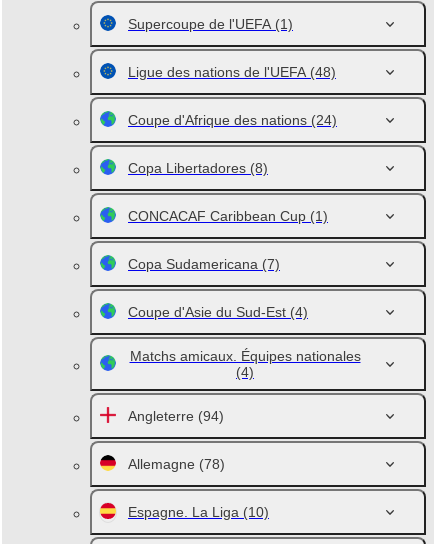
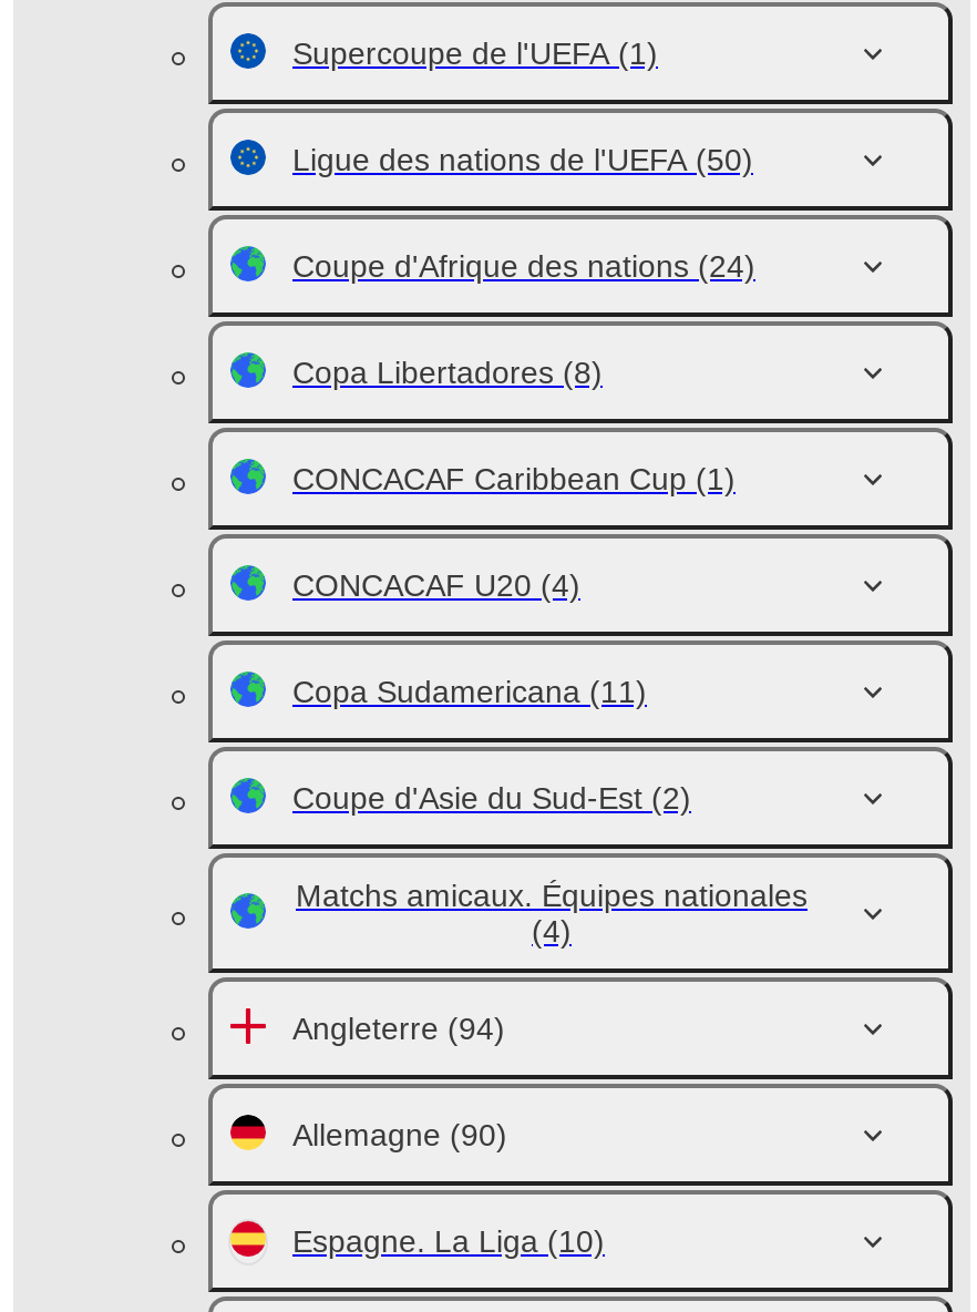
[128,64,336,80] Ligue des nations de l'UEFA (48) -> [292,142,753,177] Ligue des nations de l'UEFA (50)
[128,256,308,320] Copa Sudamericana (7) | Coupe d'Asie du Sud-Est (4) -> [292,567,691,816] CONCACAF U20 (4) | Copa Sudamericana (11) | Coupe d'Asie du Sud-Est (2)
[128,456,225,472] Allemagne (78) -> [292,1117,507,1152] Allemagne (90)

